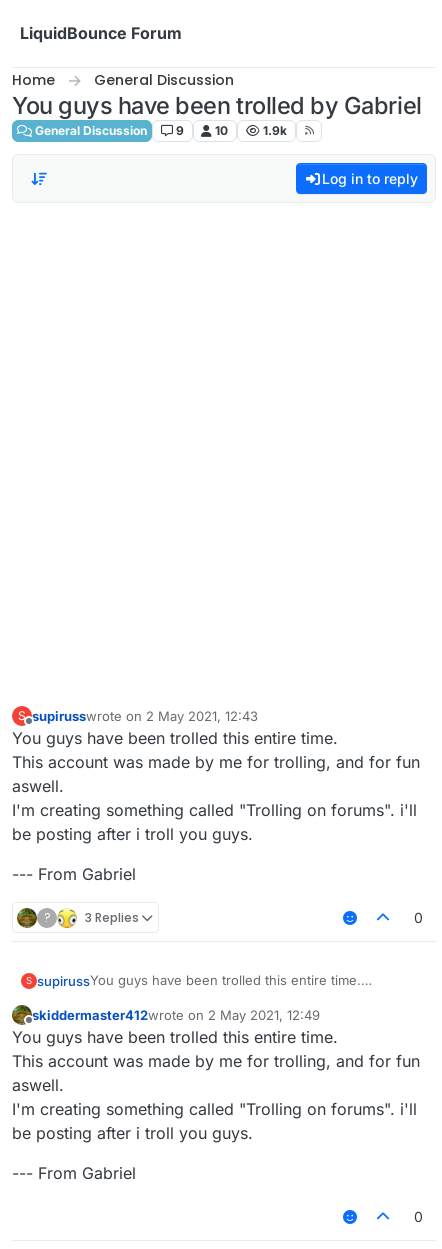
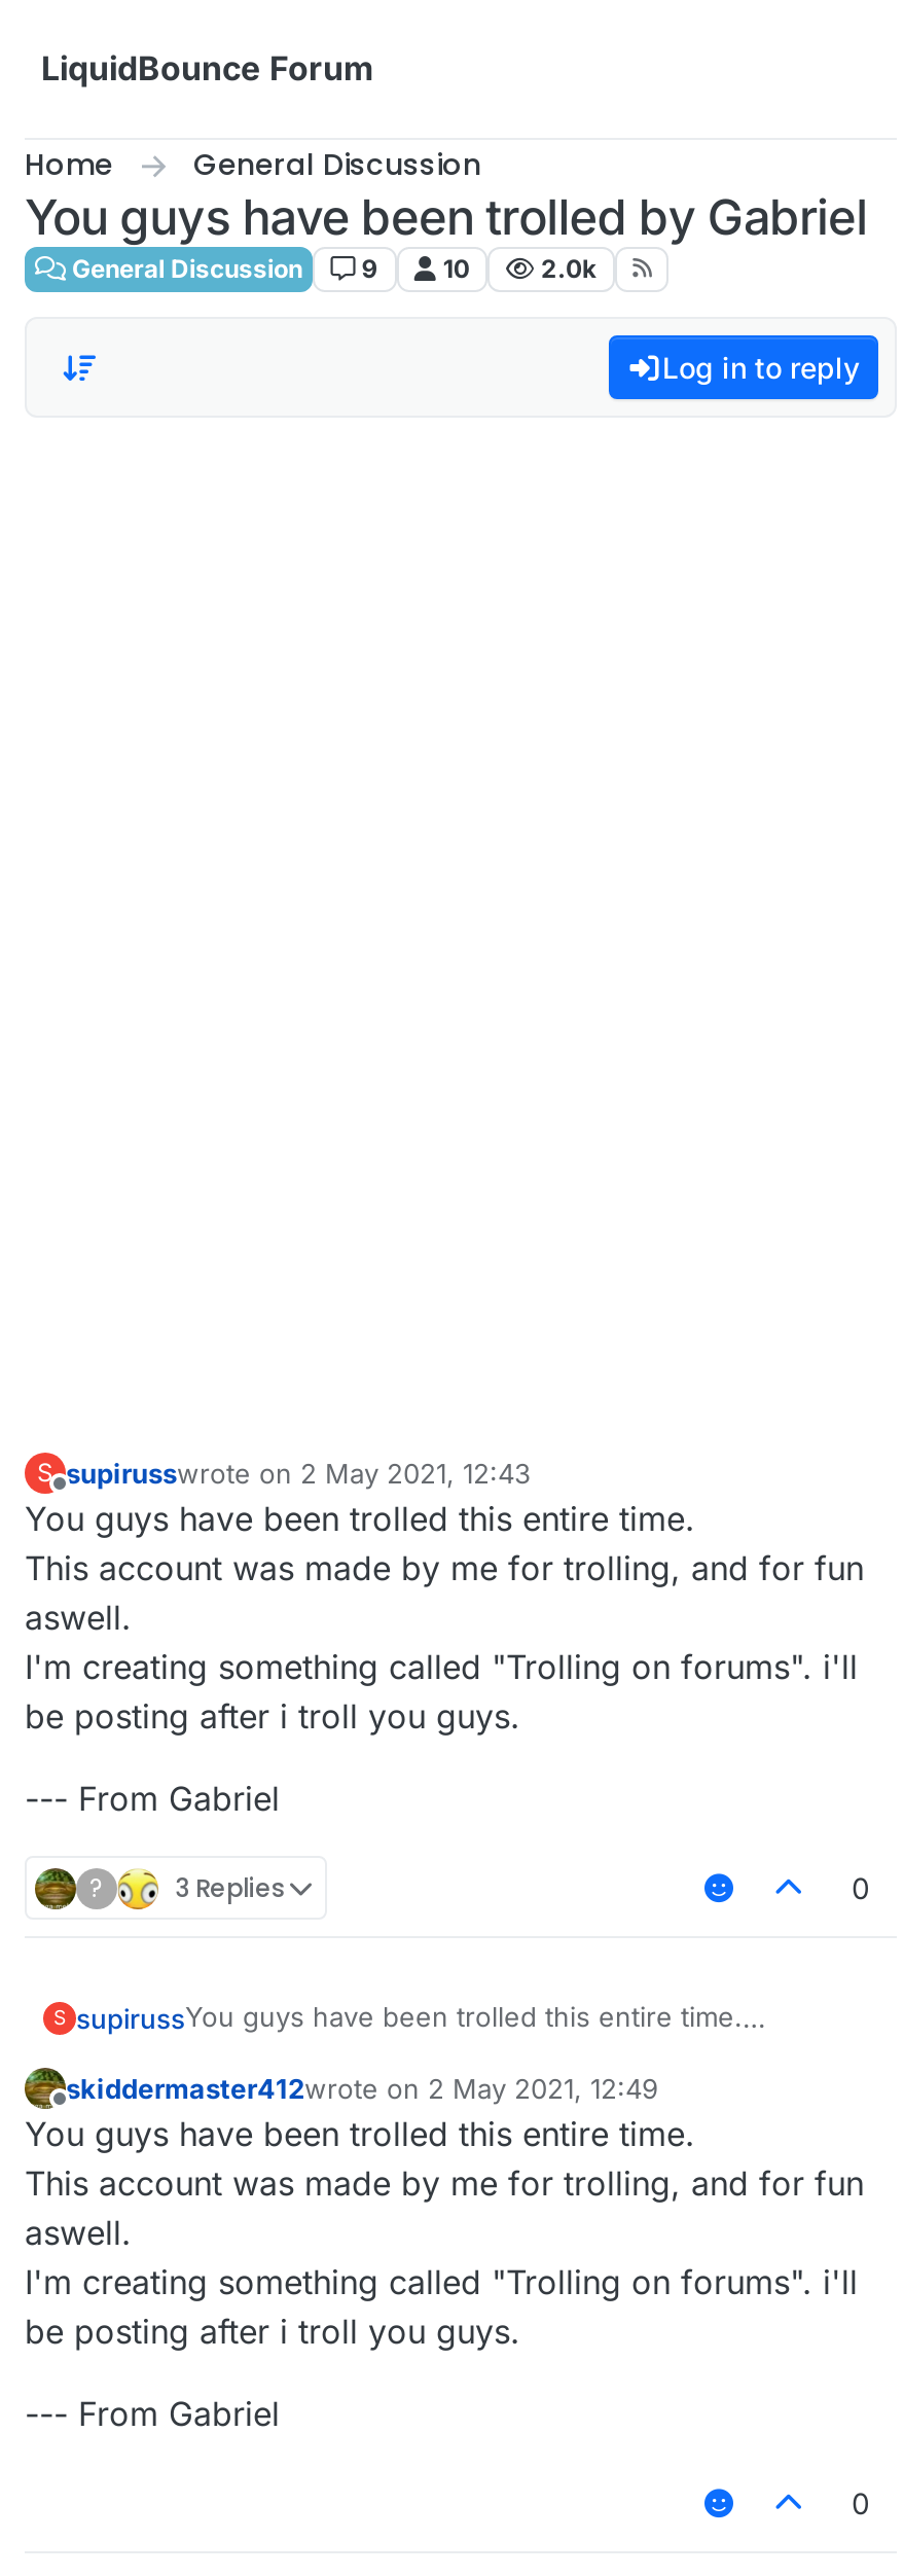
[263,123,287,138] 1.9k -> [541,253,596,284] 2.0k

